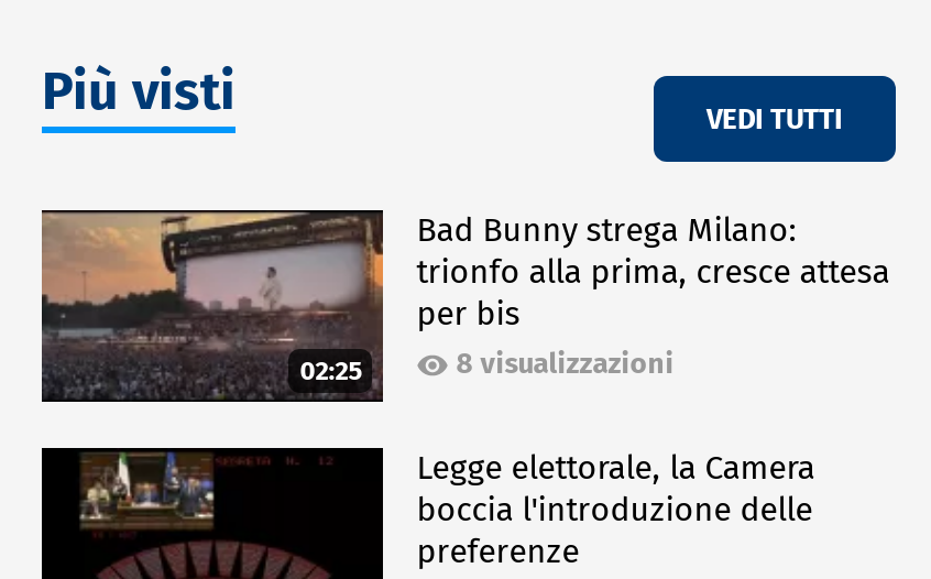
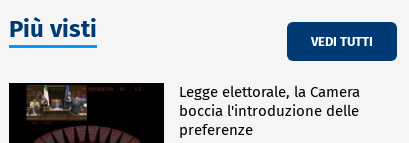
[40,210,385,404] [image] | 02:25 -> none
[416,211,890,381] Bad Bunny strega Milano: | trionfo alla prima, cresce attesa | per bis | 8 visualizzazioni -> none

